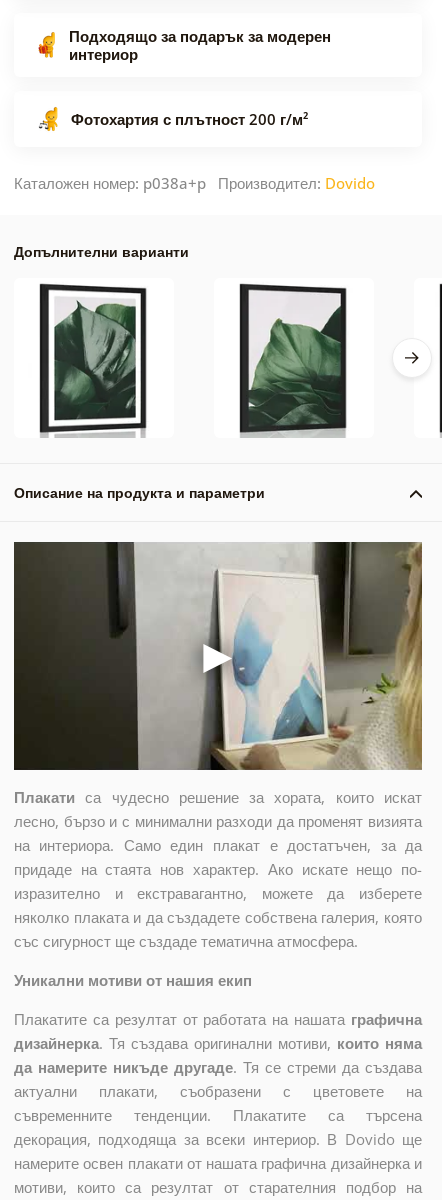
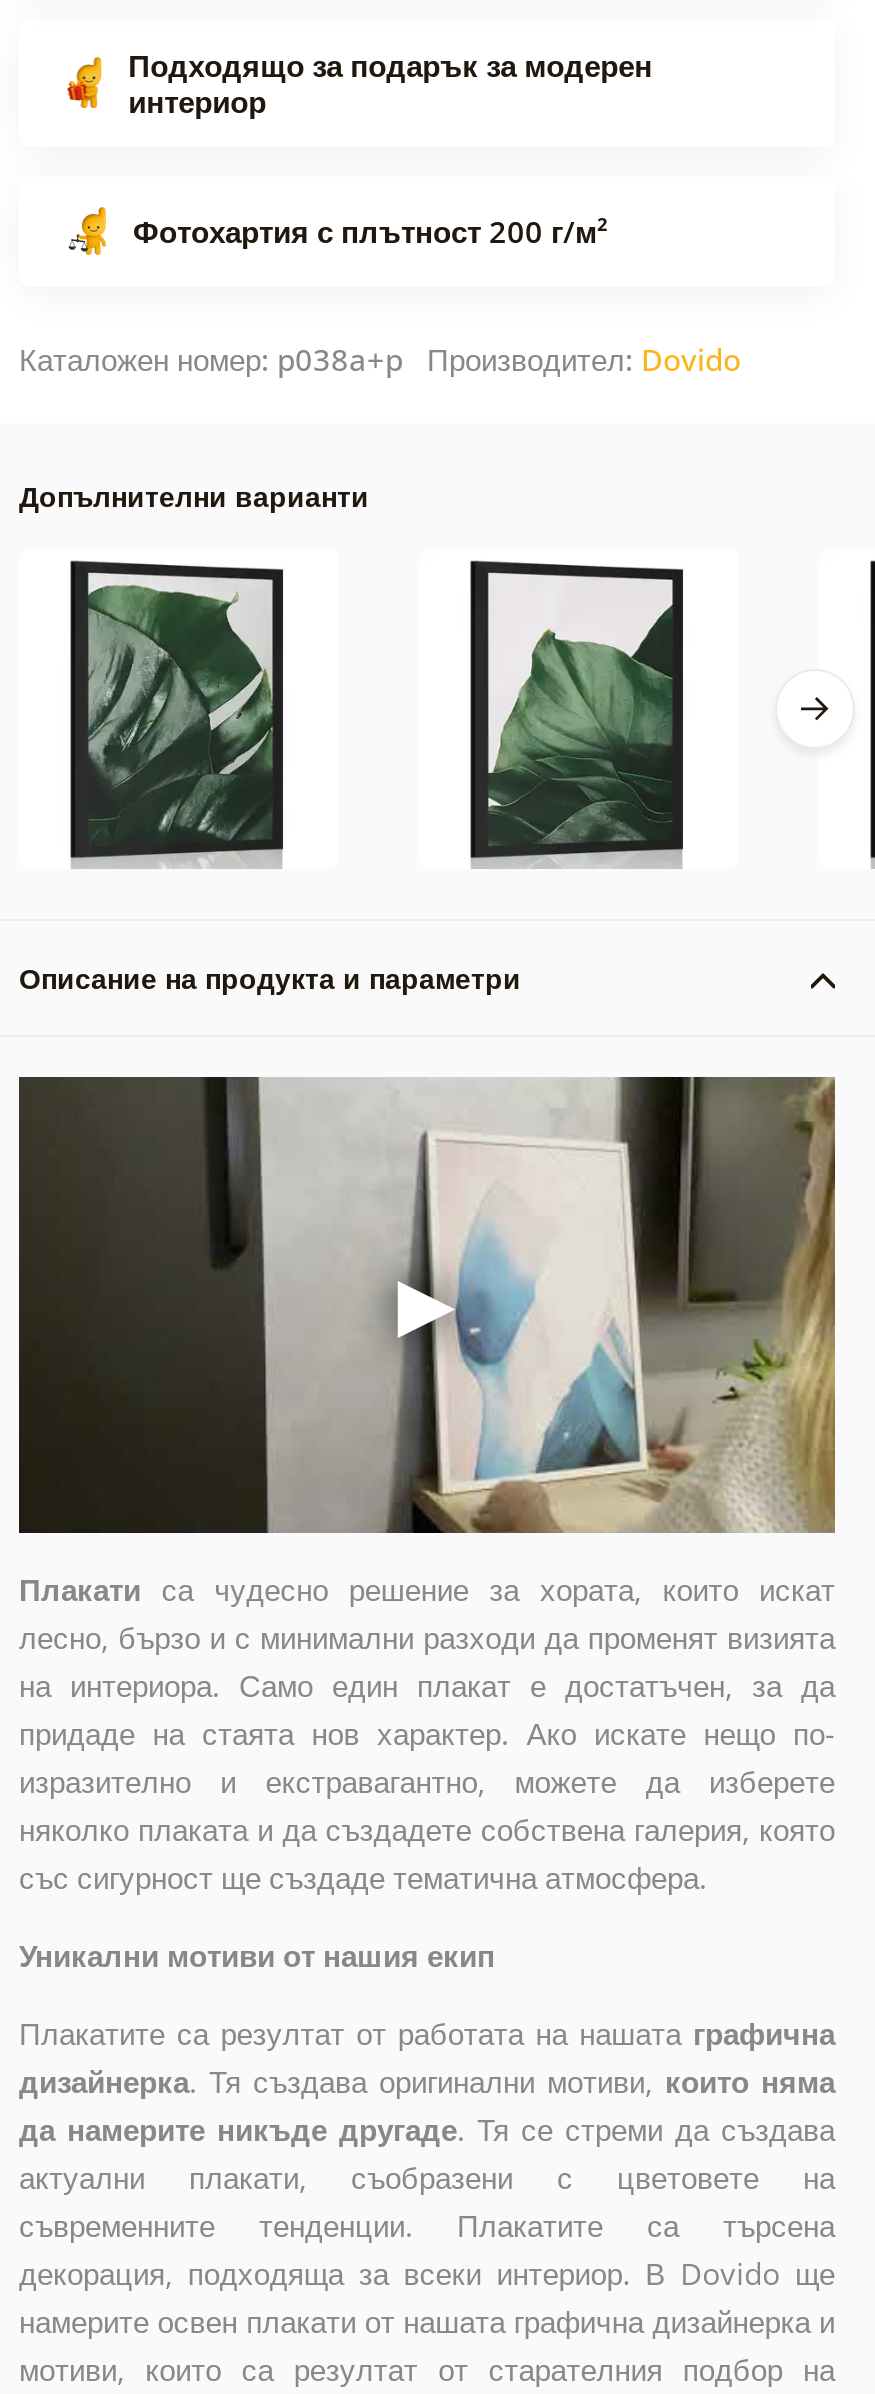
[47,284,144,437] [image] -> [75,560,277,868] [image]

